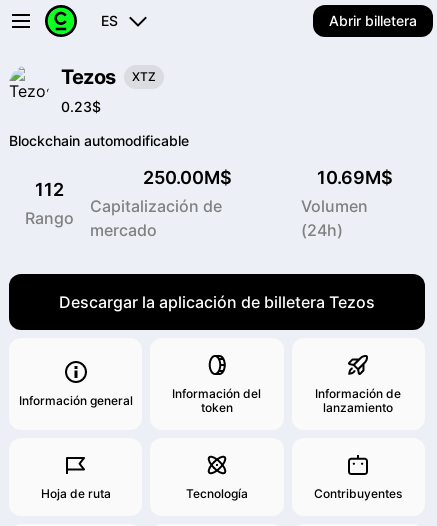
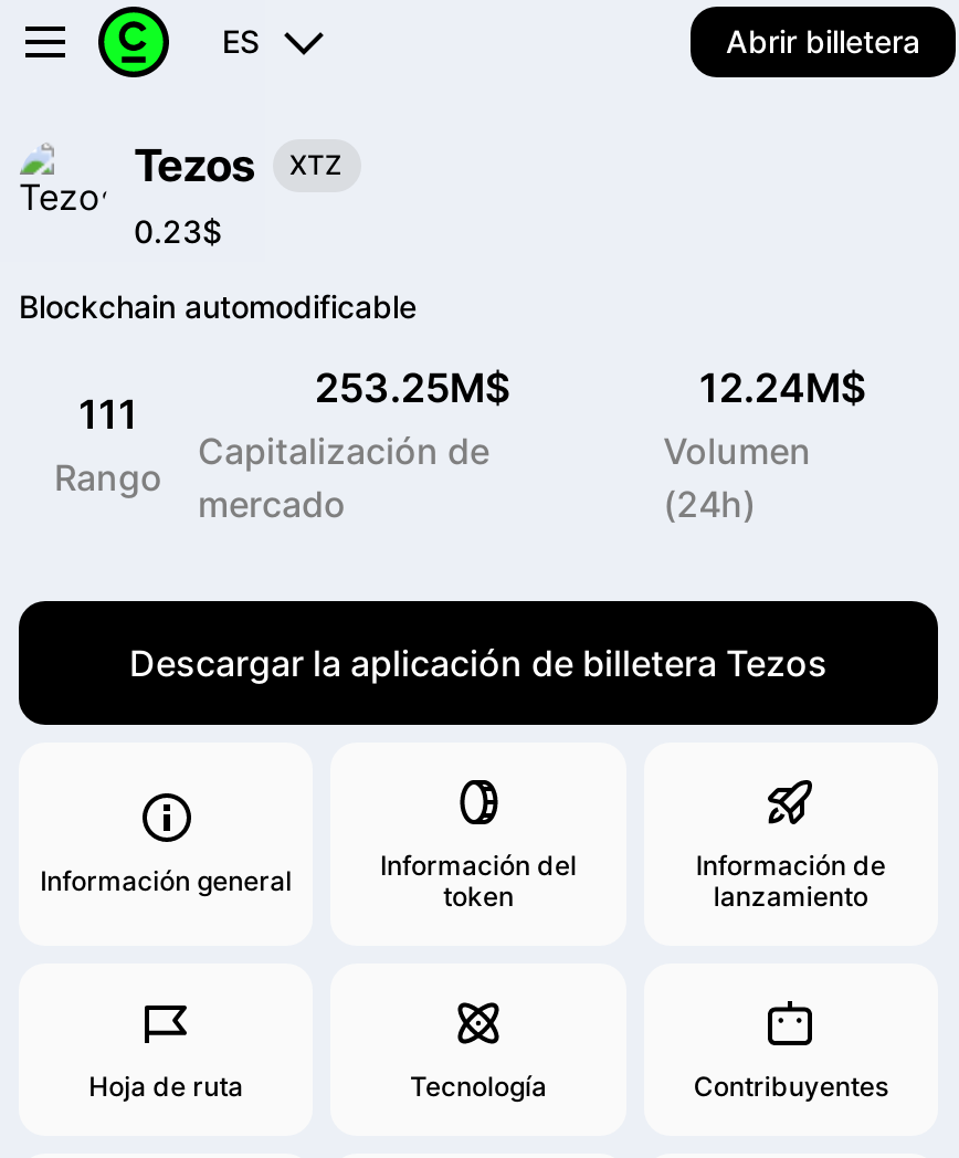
[143,167,232,188] 250.00M$ -> [314,365,511,411] 253.25M$
[317,167,393,188] 10.69M$ -> [699,365,867,411] 12.24M$
[35,179,64,200] 112 -> [78,391,138,438] 111

